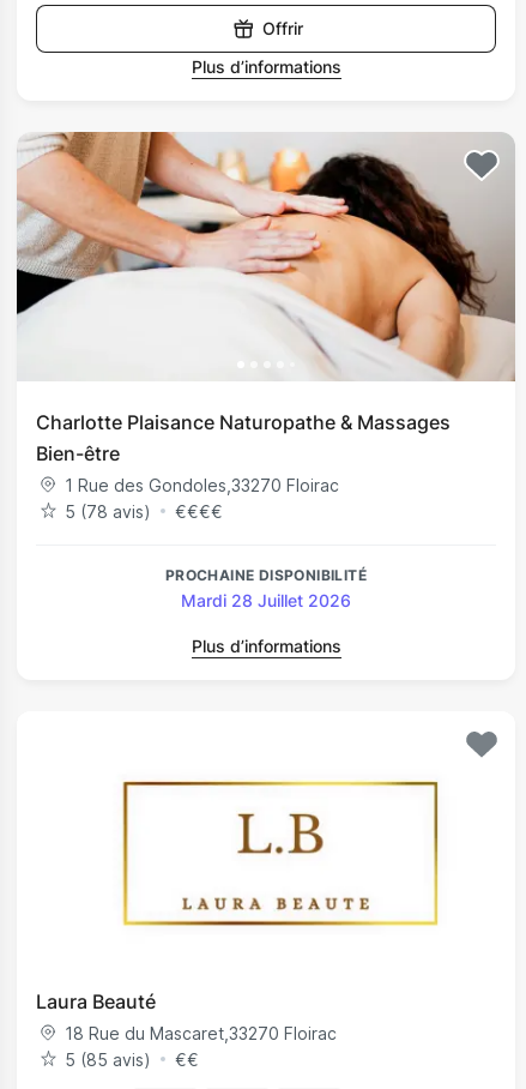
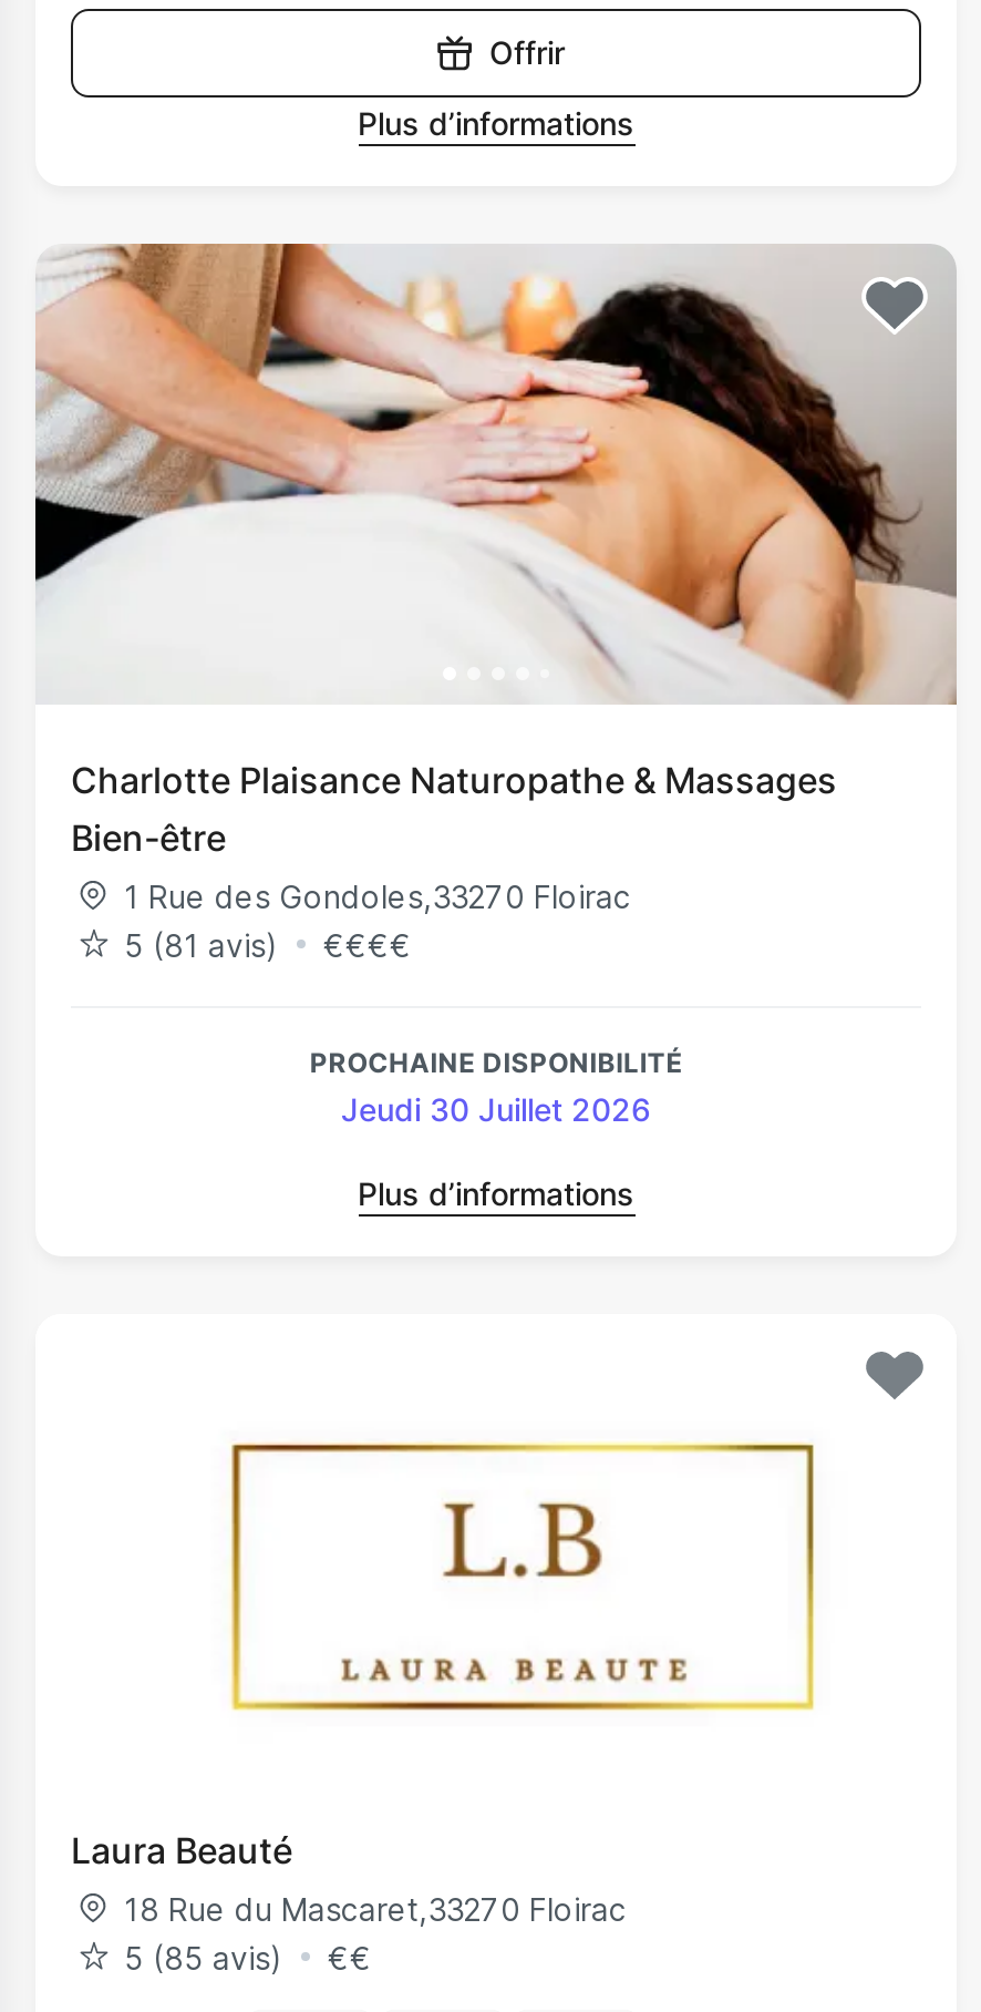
[65,501,151,521] 5 (78 avis) -> [124,925,279,963] 5 (81 avis)
[181,590,351,610] Mardi 28 Juillet 2026 -> [341,1090,651,1128] Jeudi 30 Juillet 2026

